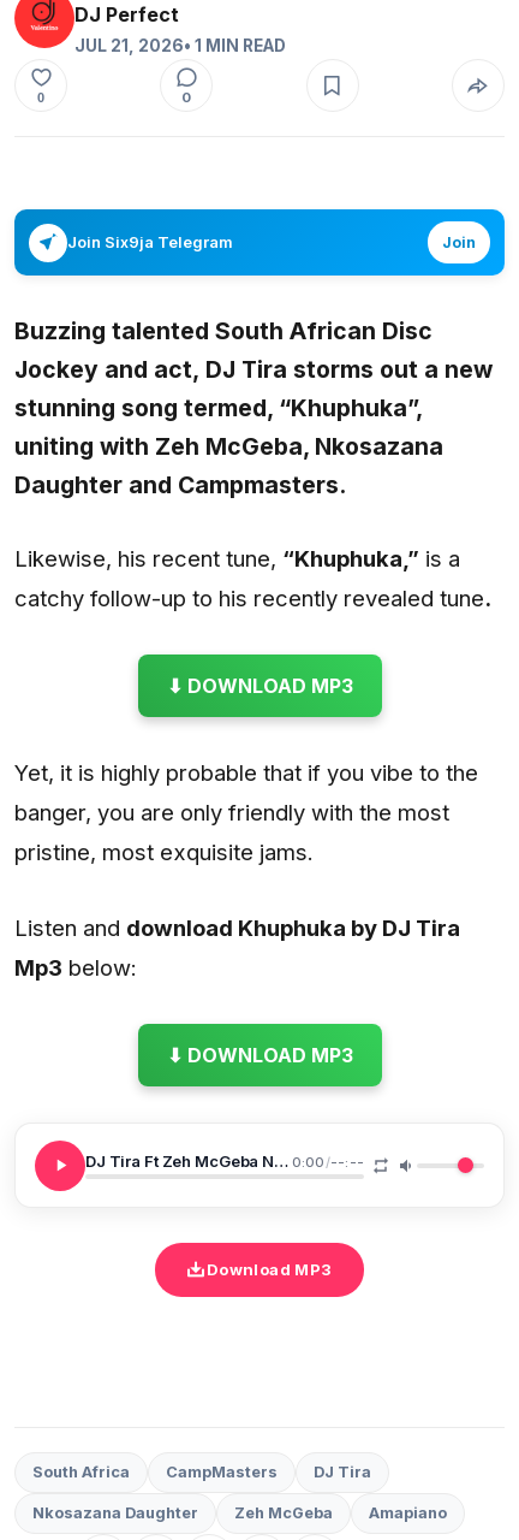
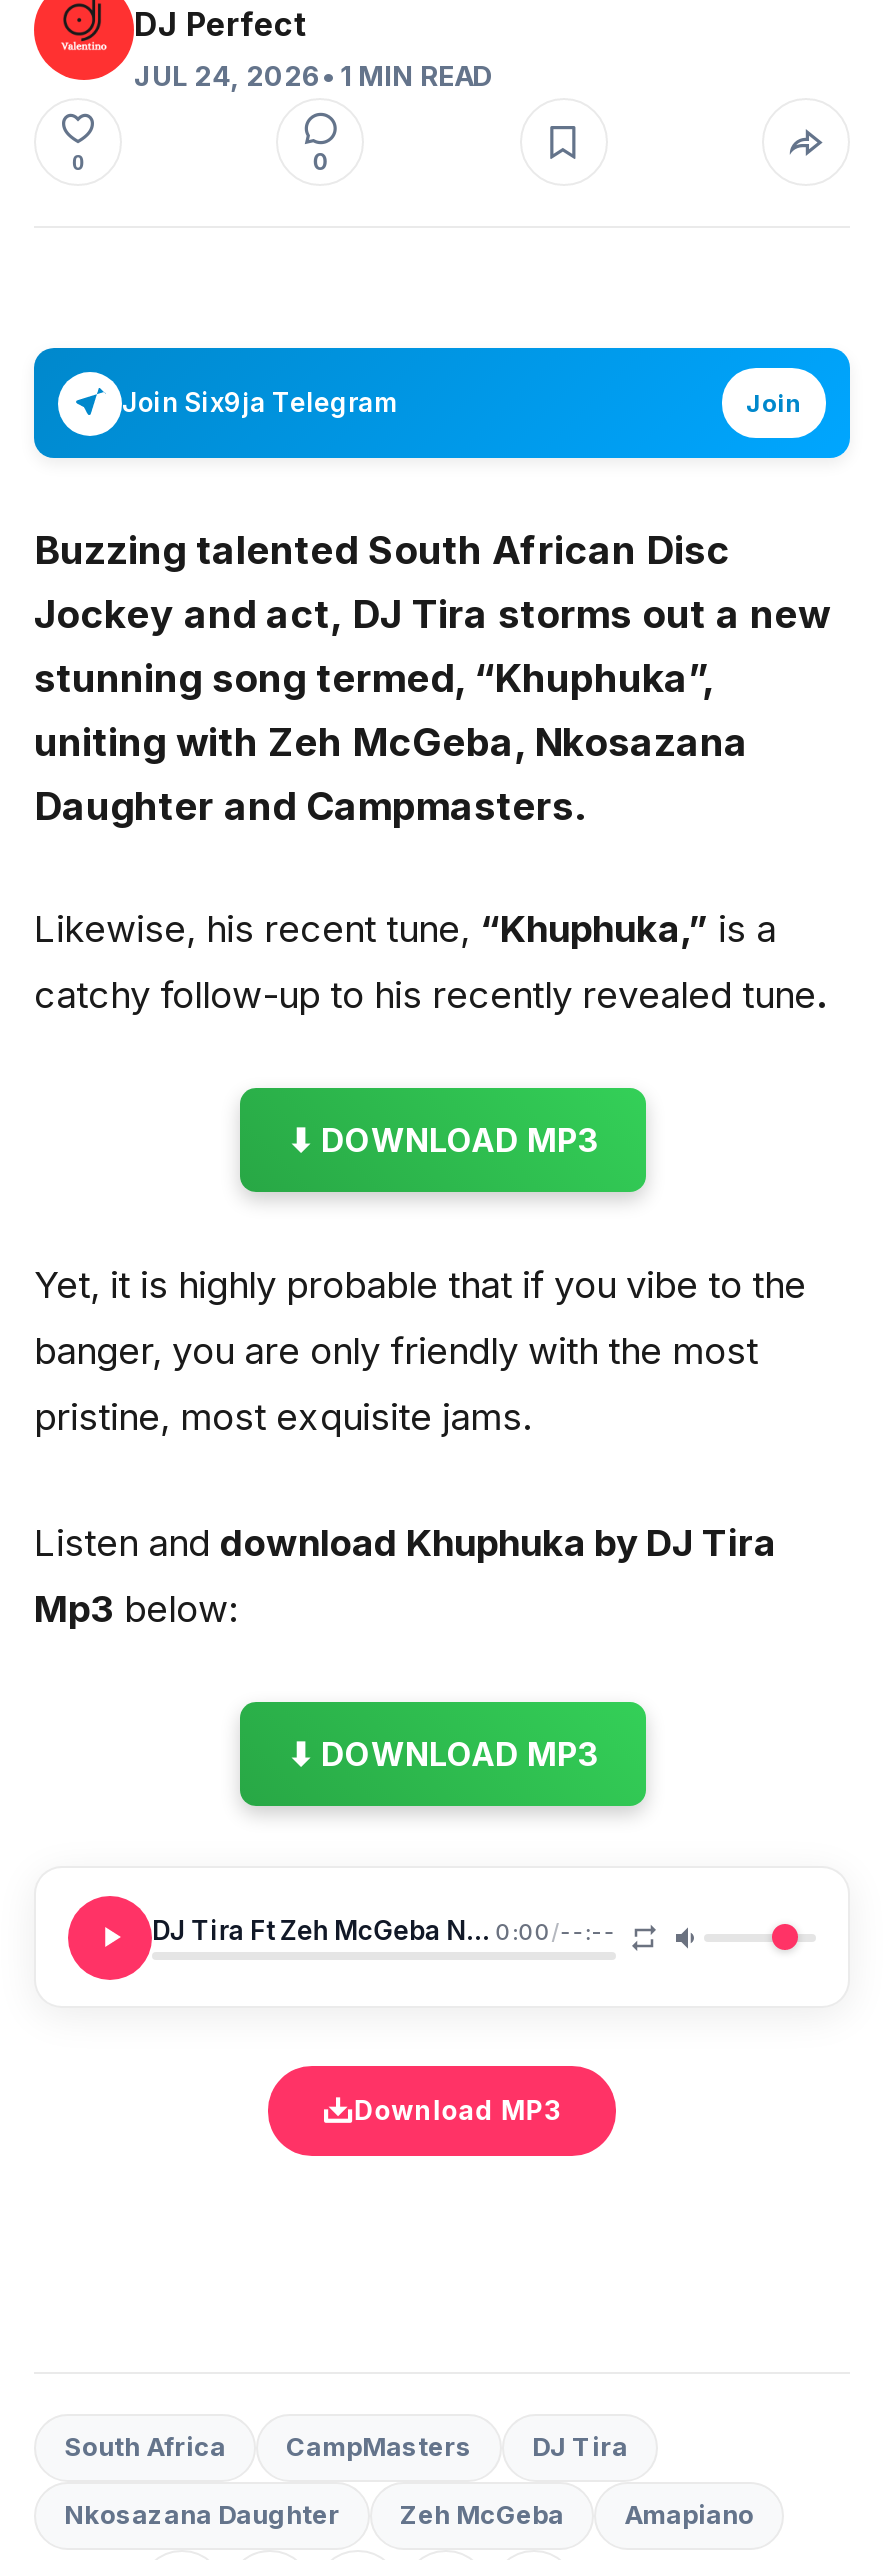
[74,36,286,55] JUL 21, 2026 • 1 MIN READ -> [134,60,492,92] JUL 24, 2026 • 1 MIN READ

